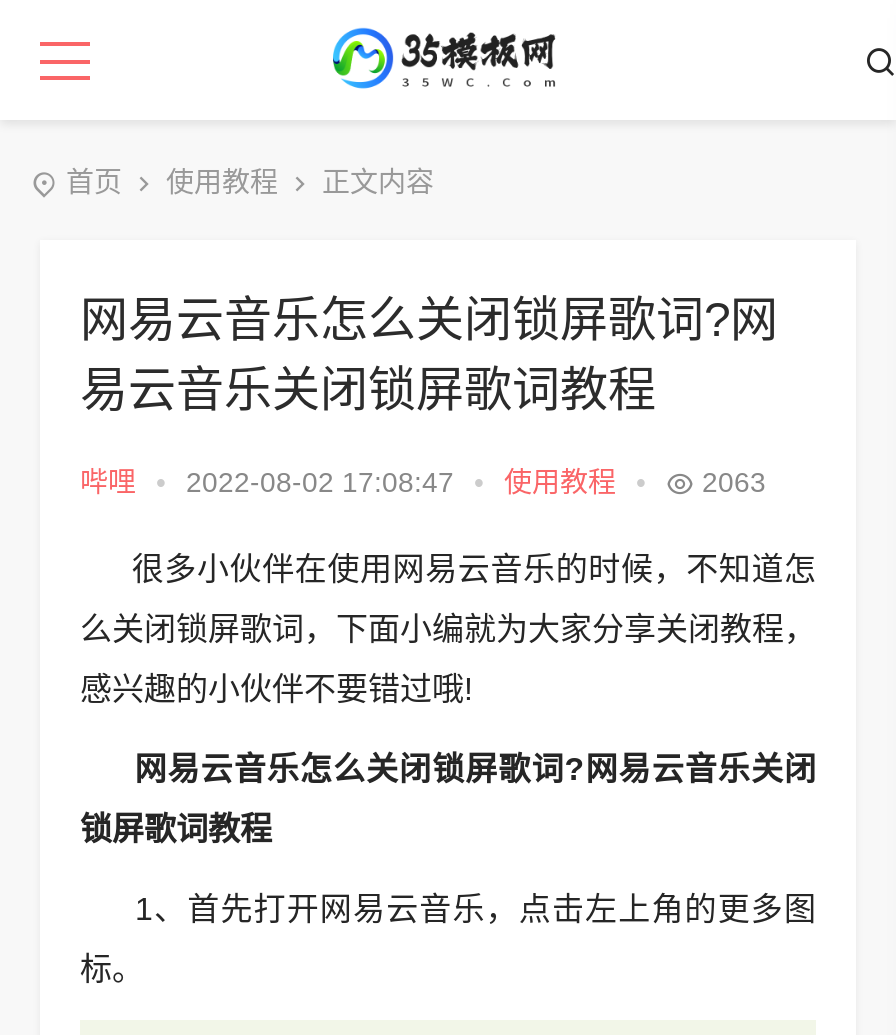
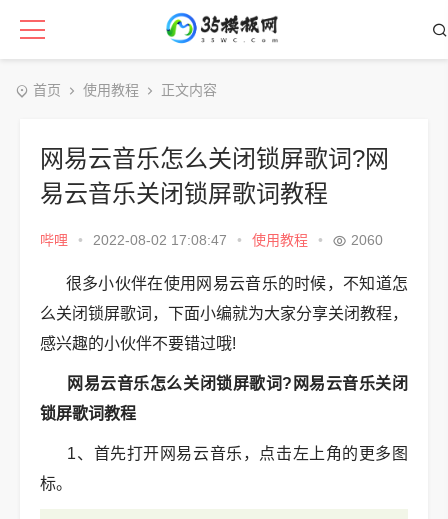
[694,466,766,498] 2063 -> [347,232,383,248] 2060

